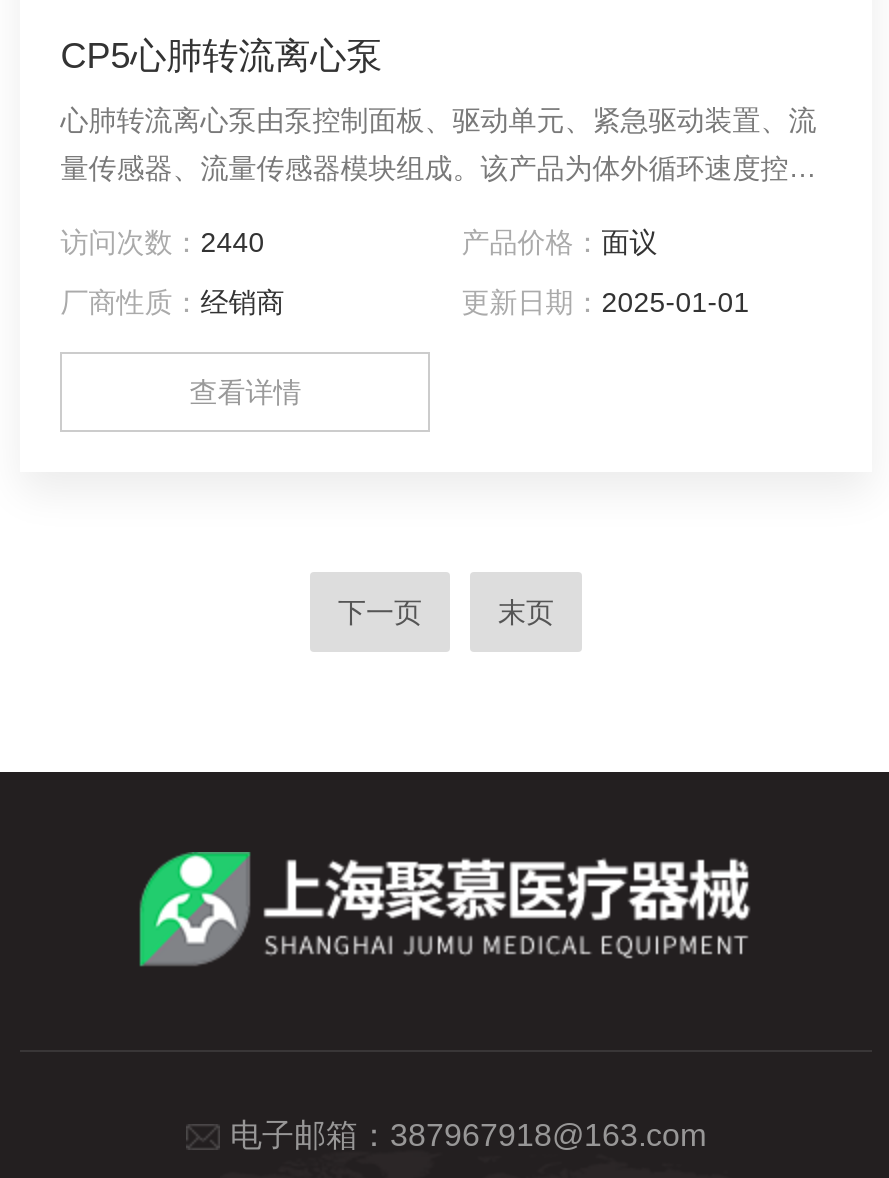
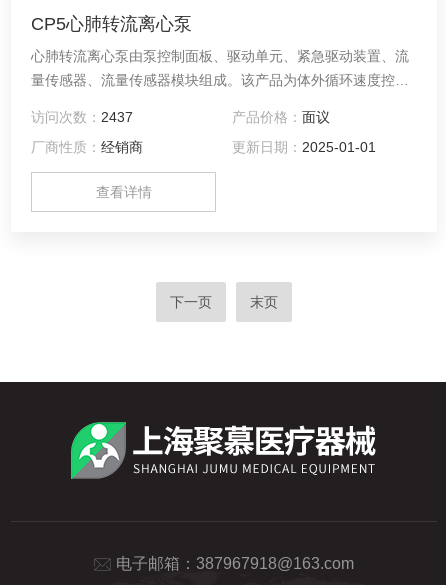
[60,225,264,257] 访问次数：2440 -> [31,108,133,124] 访问次数：2437

